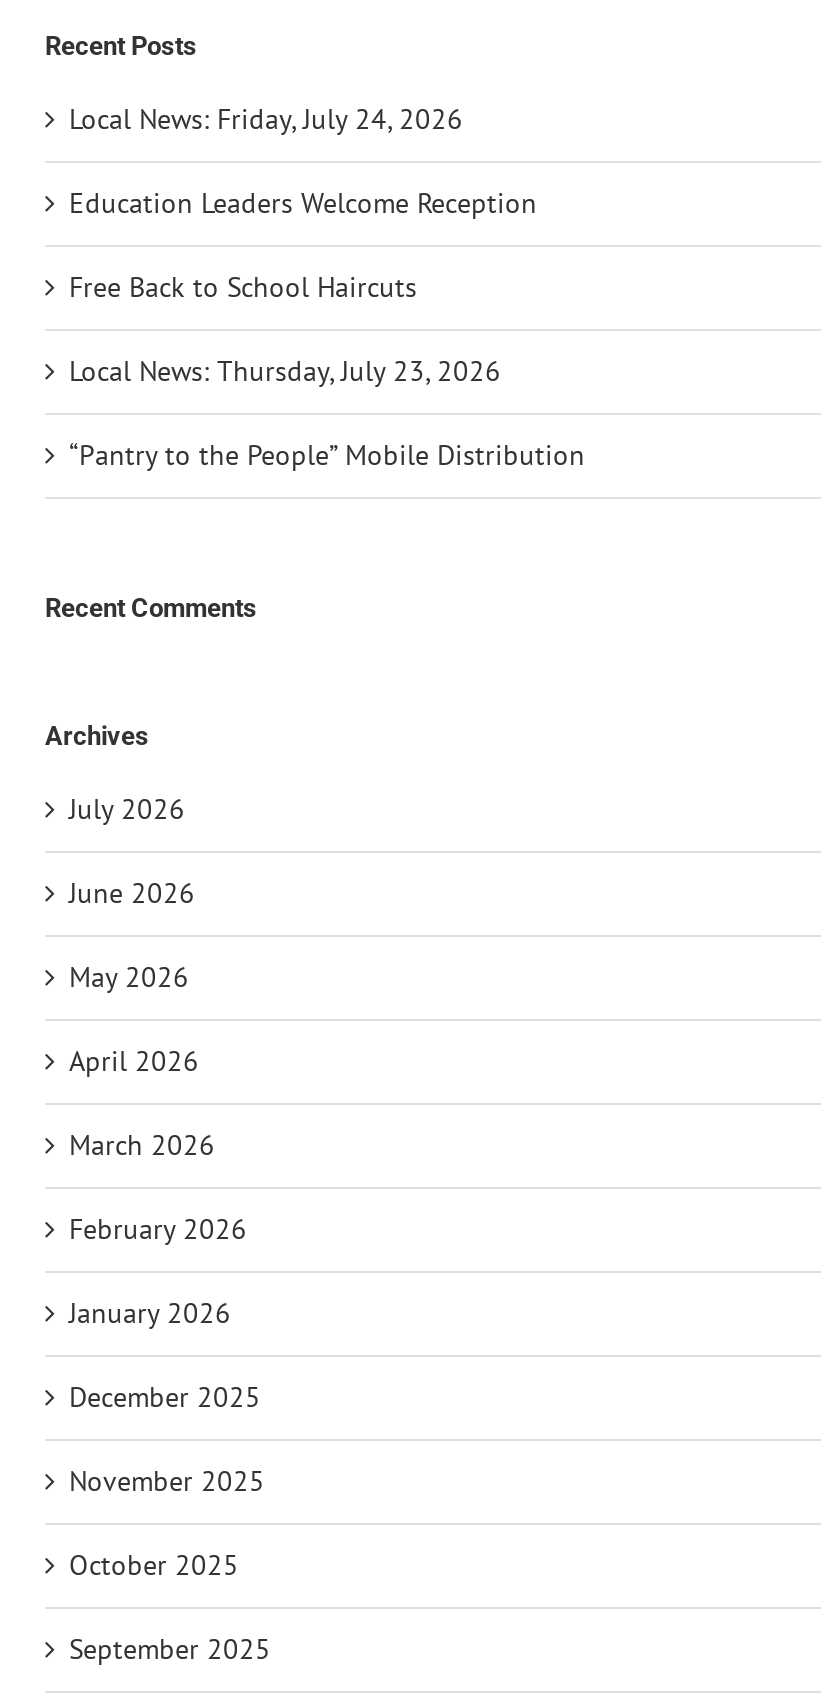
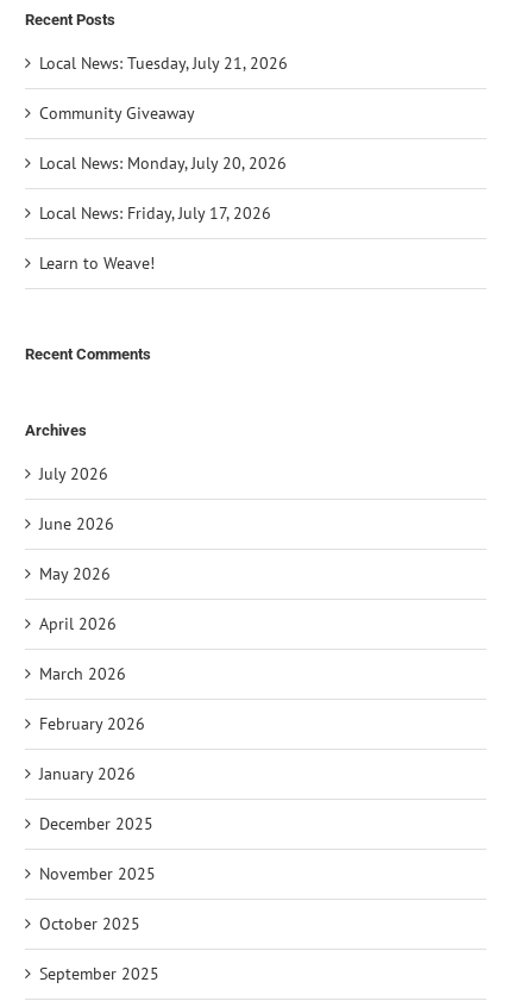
[69,101,463,137] Local News: Friday, July 24, 2026 -> [39,52,288,74] Local News: Tuesday, July 21, 2026
[69,185,537,221] Education Leaders Welcome Reception -> [39,102,195,124] Community Giveaway
[69,269,417,305] Free Back to School Haircuts -> [39,152,287,174] Local News: Monday, July 20, 2026
[69,353,501,389] Local News: Thursday, July 23, 2026 -> [39,202,271,224] Local News: Friday, July 17, 2026
[69,437,585,473] “Pantry to the People” Mobile Distribution -> [39,252,155,274] Learn to Weave!

